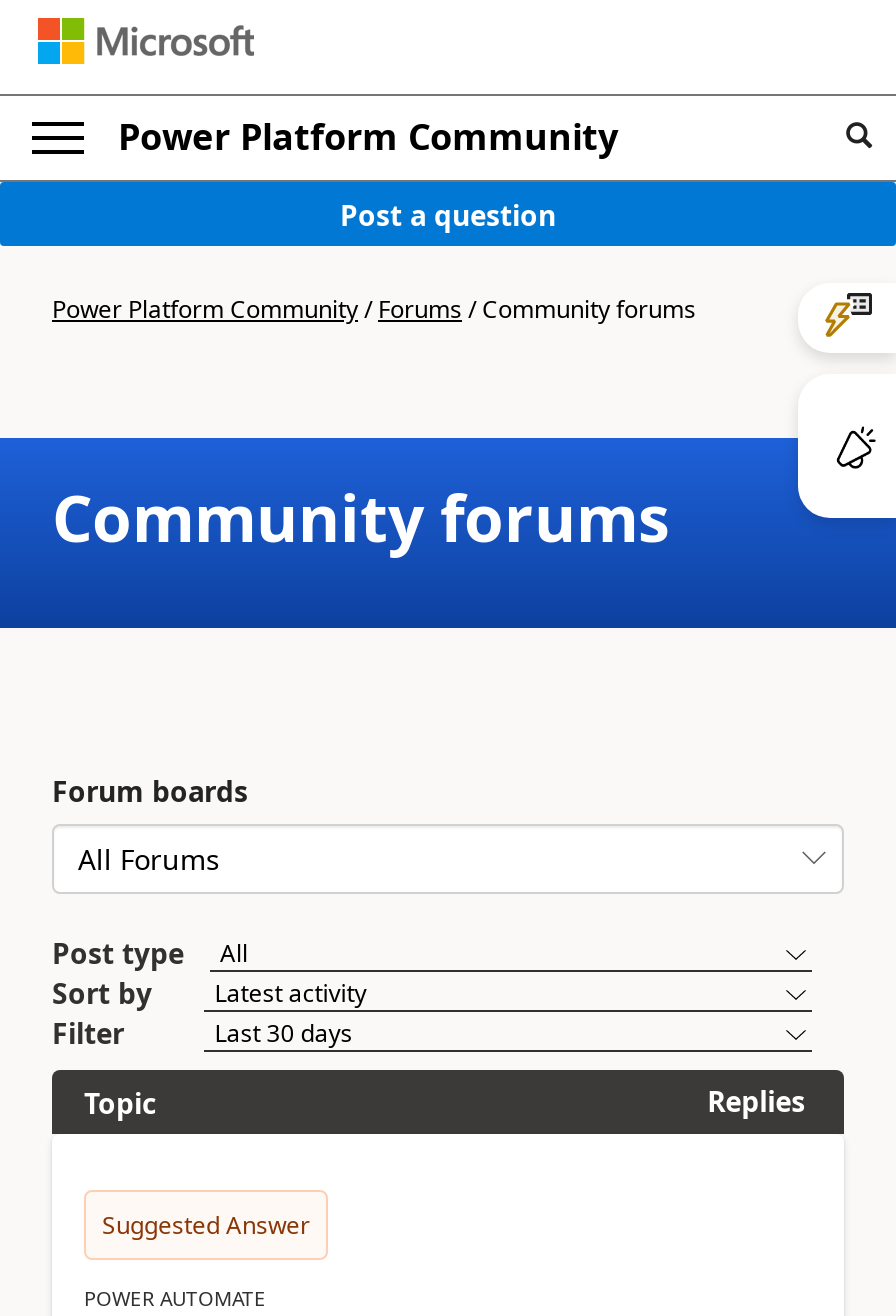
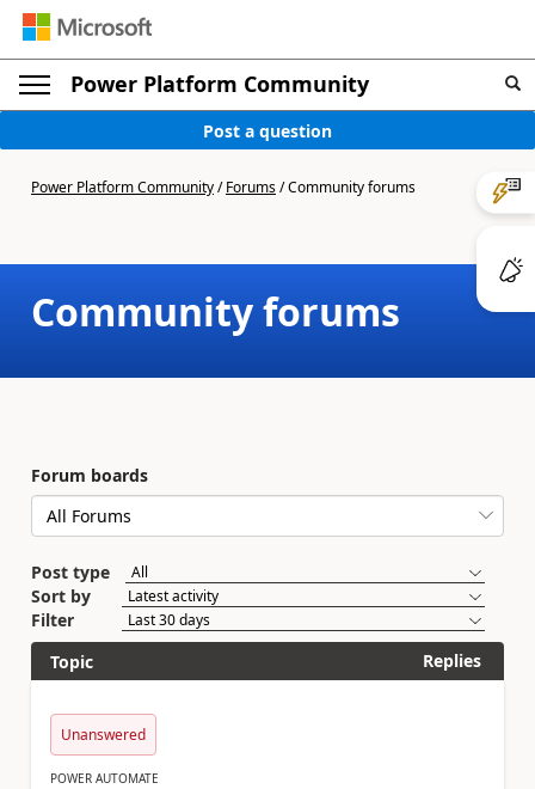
[102,1208,310,1242] Suggested Answer -> [61,724,146,745] Unanswered

